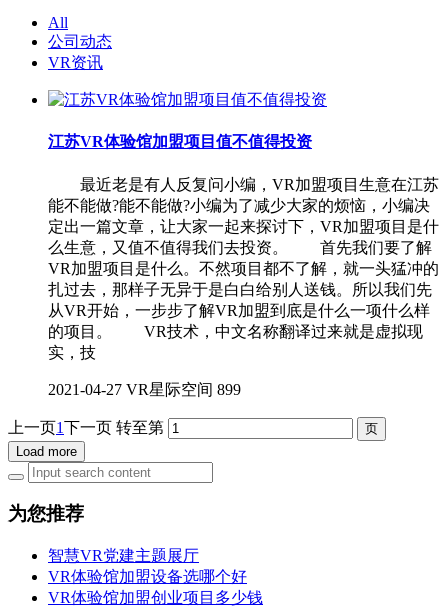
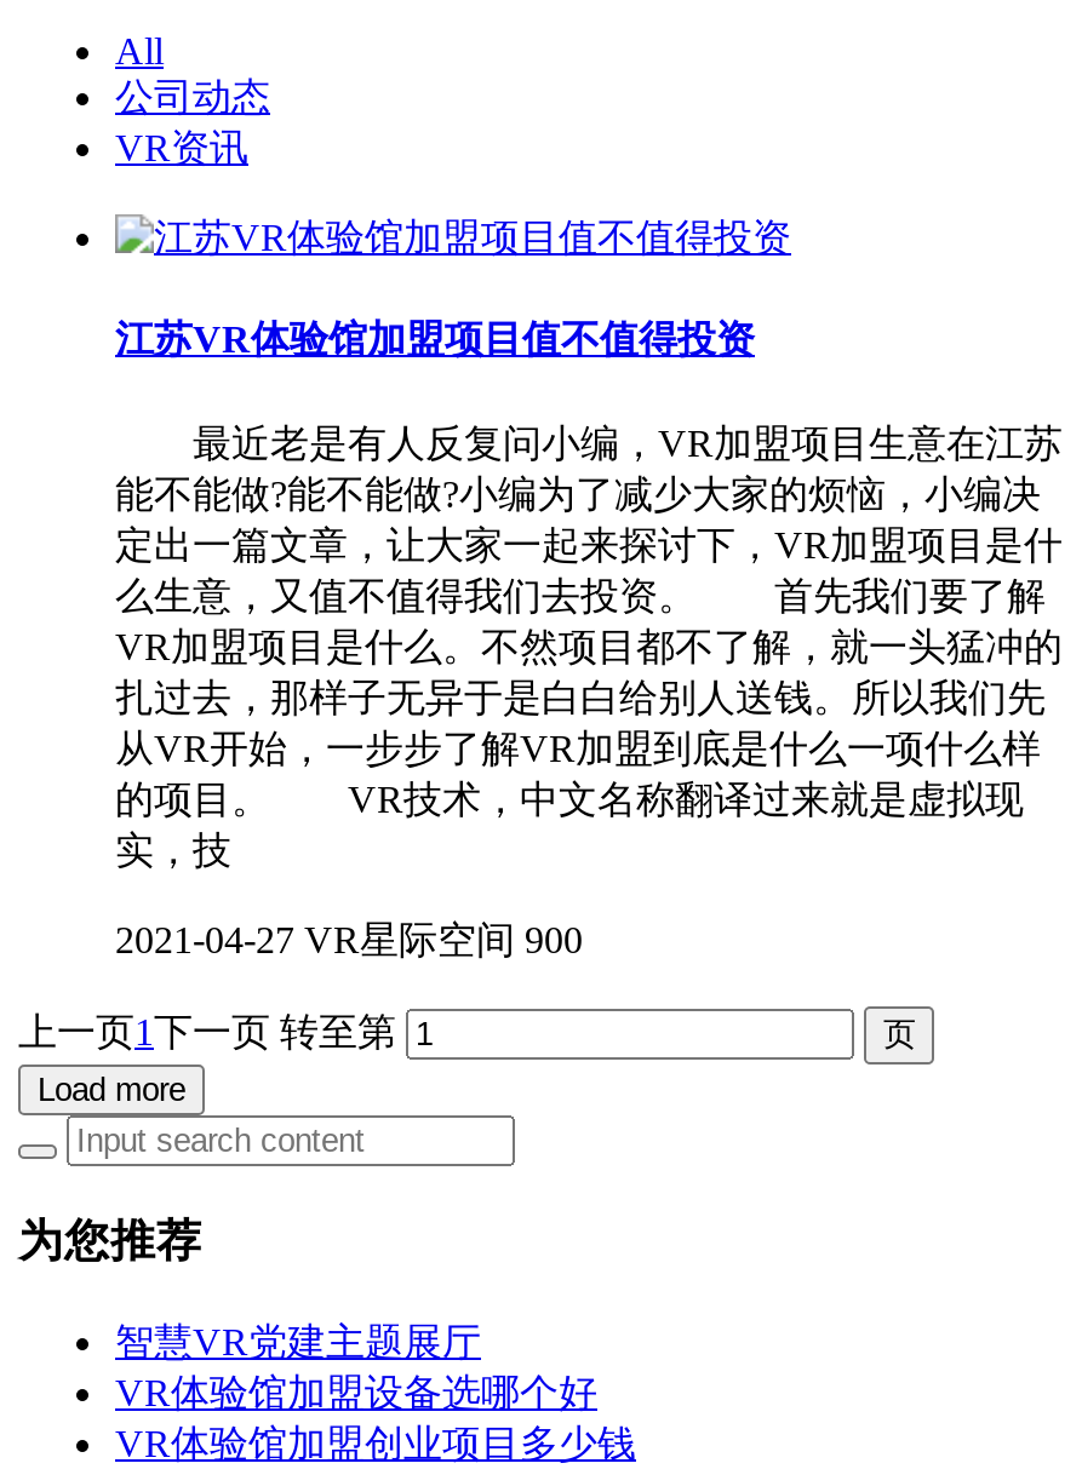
[48,380,241,397] 2021-04-27 VR星际空间 899 -> [115,918,583,959] 2021-04-27 VR星际空间 900

